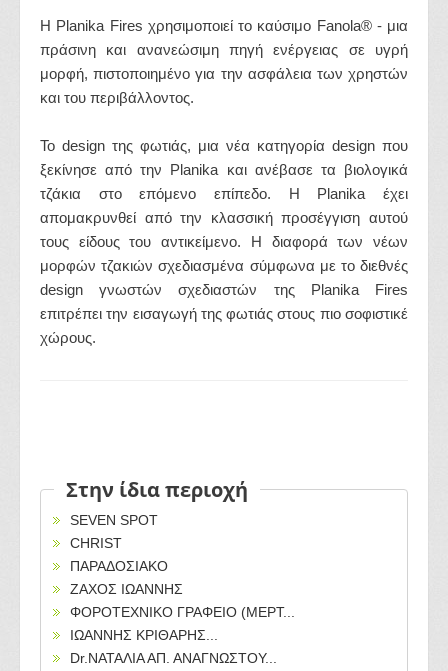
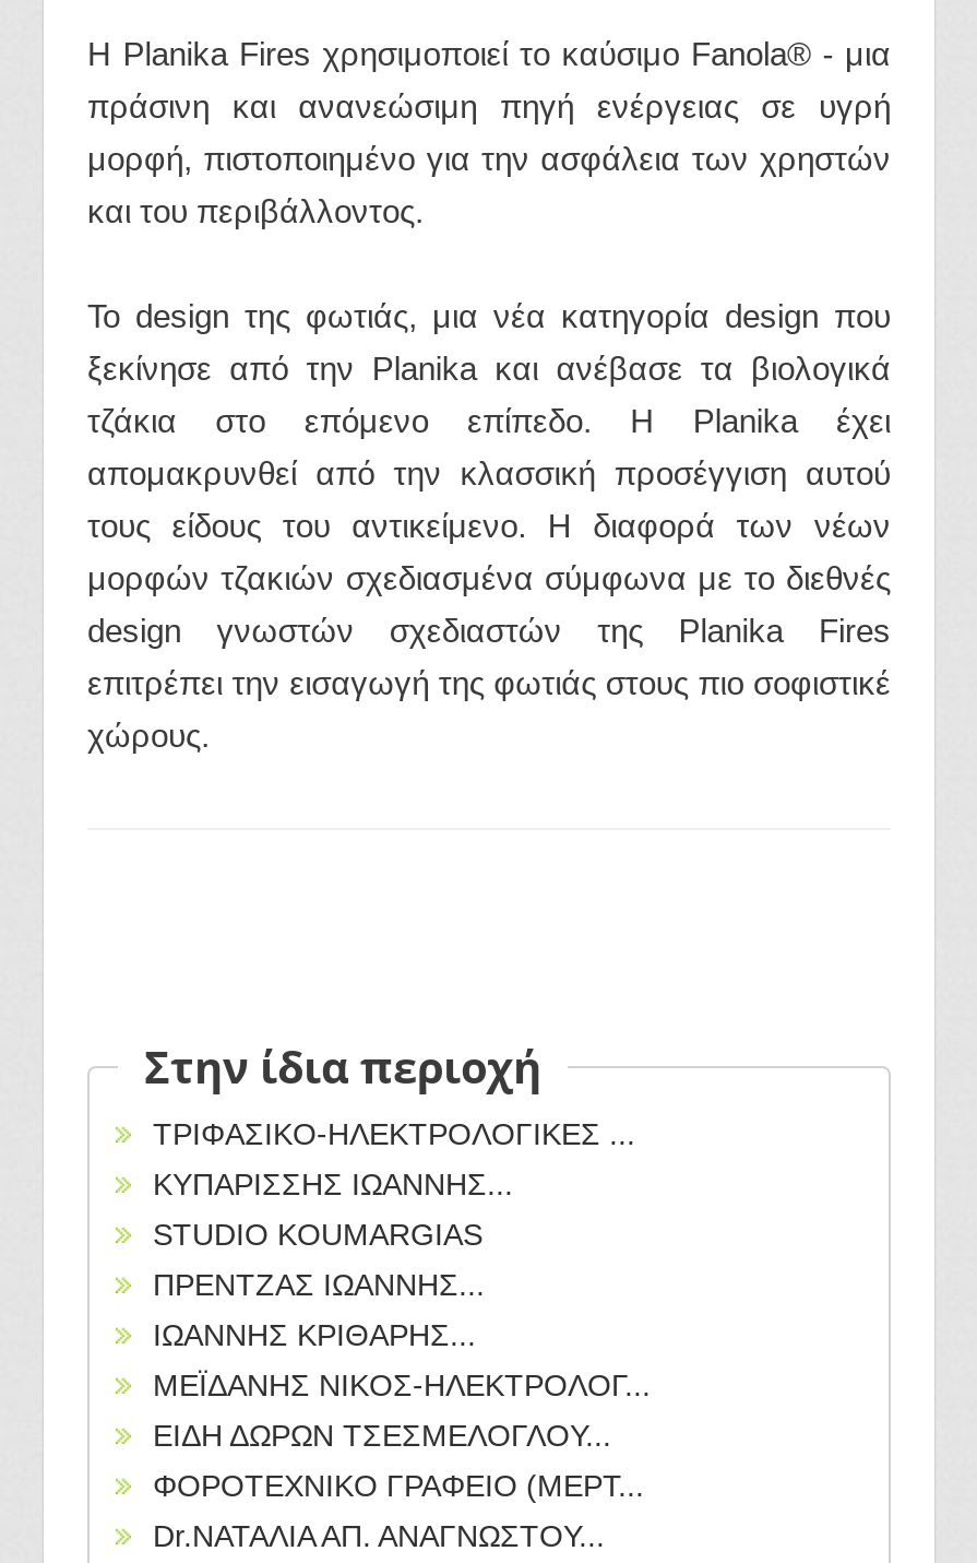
[70,512,183,597] SEVEN SPOT | CHRIST | ΠΑΡΑΔΟΣΙΑΚΟ | ΖΑΧΟΣ ΙΩΑΝΝΗΣ -> [153,1116,651,1453] ΤΡΙΦΑΣΙΚΟ-ΗΛΕΚΤΡΟΛΟΓΙΚΕΣ ... | ΚΥΠΑΡΙΣΣΗΣ ΙΩΑΝΝΗΣ... | STUDIO KOUMARGIAS | ΠΡΕΝΤΖΑΣ ΙΩΑΝΝΗΣ... | ΜΕΪΔΑΝΗΣ ΝΙΚΟΣ-ΗΛΕΚΤΡΟΛΟΓ... | ΕΙΔΗ ΔΩΡΩΝ ΤΣΕΣΜΕΛΟΓΛΟΥ...
moved [70,604,295,620] -> [153,1468,644,1503]: ΦΟΡΟΤΕΧΝΙΚΟ ΓΡΑΦΕΙΟ (ΜΕΡΤ...
moved [70,627,218,643] -> [153,1317,476,1352]: ΙΩΑΝΝΗΣ ΚΡΙΘΑΡΗΣ...

